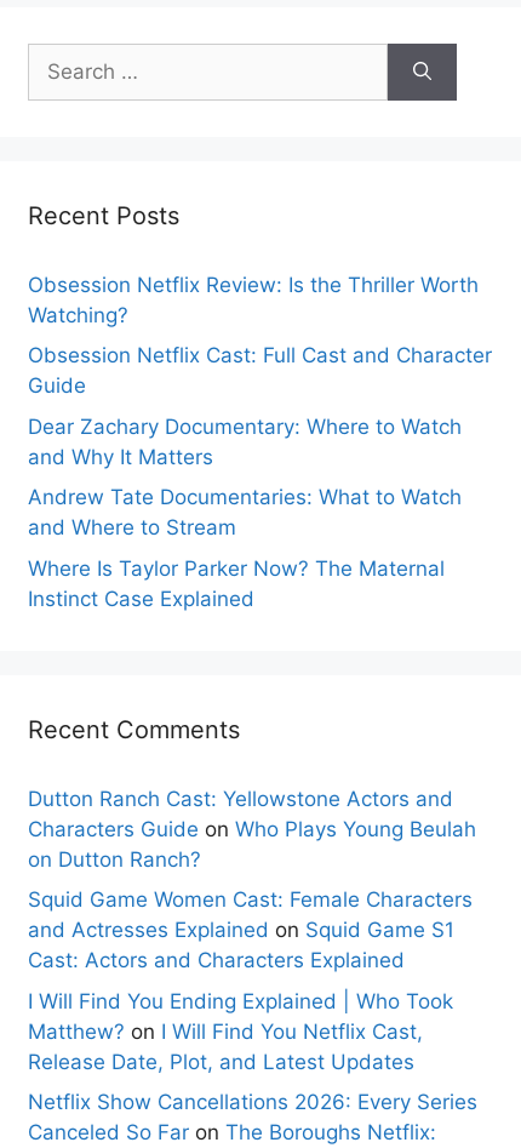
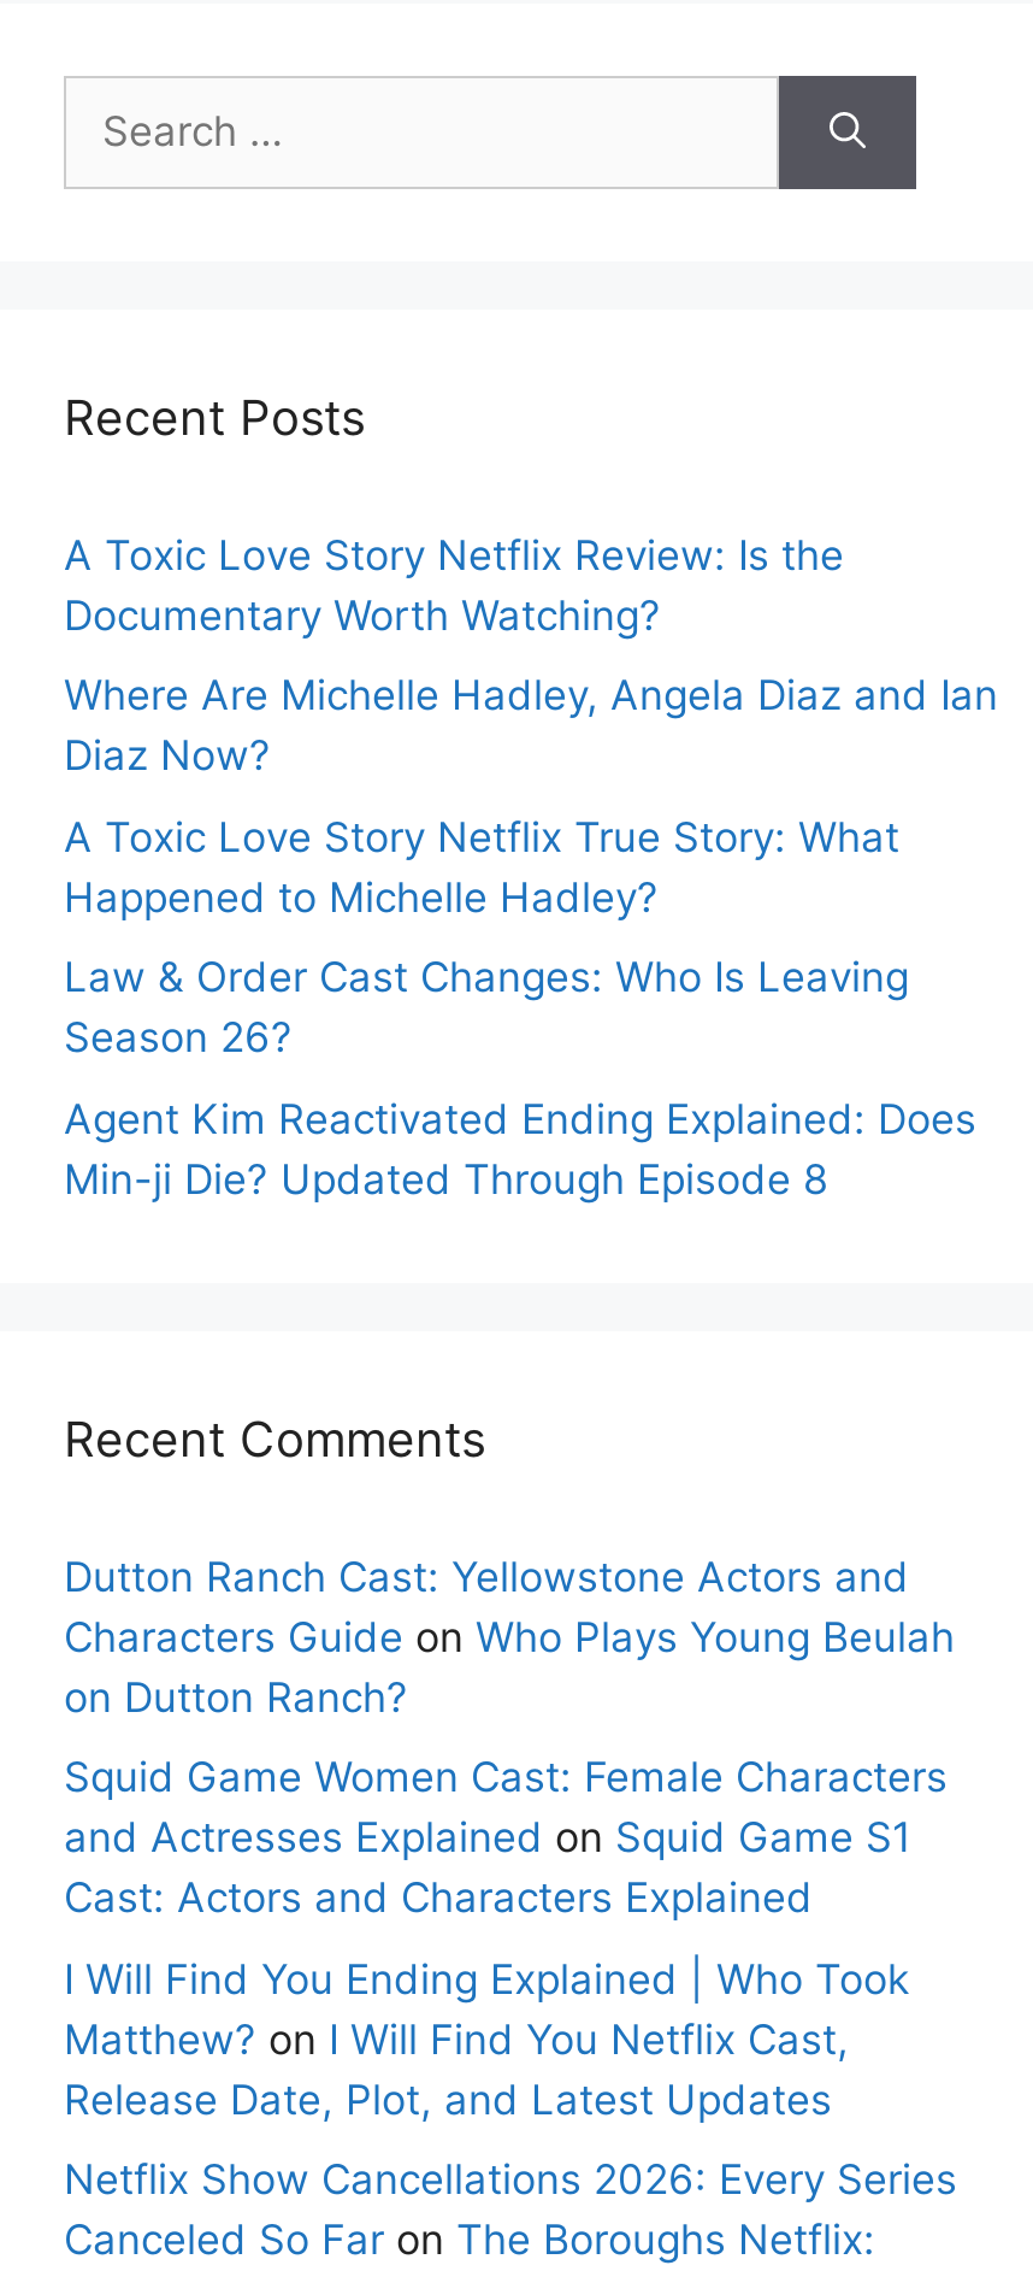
[28,272,479,327] Obsession Netflix Review: Is the Thriller Worth | Watching? -> [64,530,844,639] A Toxic Love Story Netflix Review: Is the | Documentary Worth Watching?
[28,343,492,398] Obsession Netflix Cast: Full Cast and Character | Guide -> [64,671,998,779] Where Are Michelle Hadley, Angela Diaz and Ian | Diaz Now?
[28,414,462,469] Dear Zachary Documentary: Where to Watch | and Why It Matters -> [64,812,899,920] A Toxic Love Story Netflix True Story: What | Happened to Michelle Hadley?
[28,485,462,539] Andrew Tate Documentaries: What to Watch | and Where to Stream -> [64,953,909,1061] Law & Order Cast Changes: Who Is Leaving | Season 26?
[28,556,445,610] Where Is Taylor Parker Now? The Maternal | Instinct Case Explained -> [64,1094,976,1202] Agent Kim Reactivated Ending Explained: Does | Min-ji Die? Updated Through Episode 8

